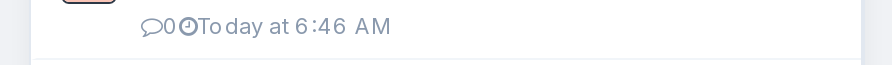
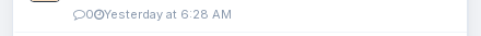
[197,12,391,40] Today at 6:46 AM -> [104,7,232,22] Yesterday at 6:28 AM

